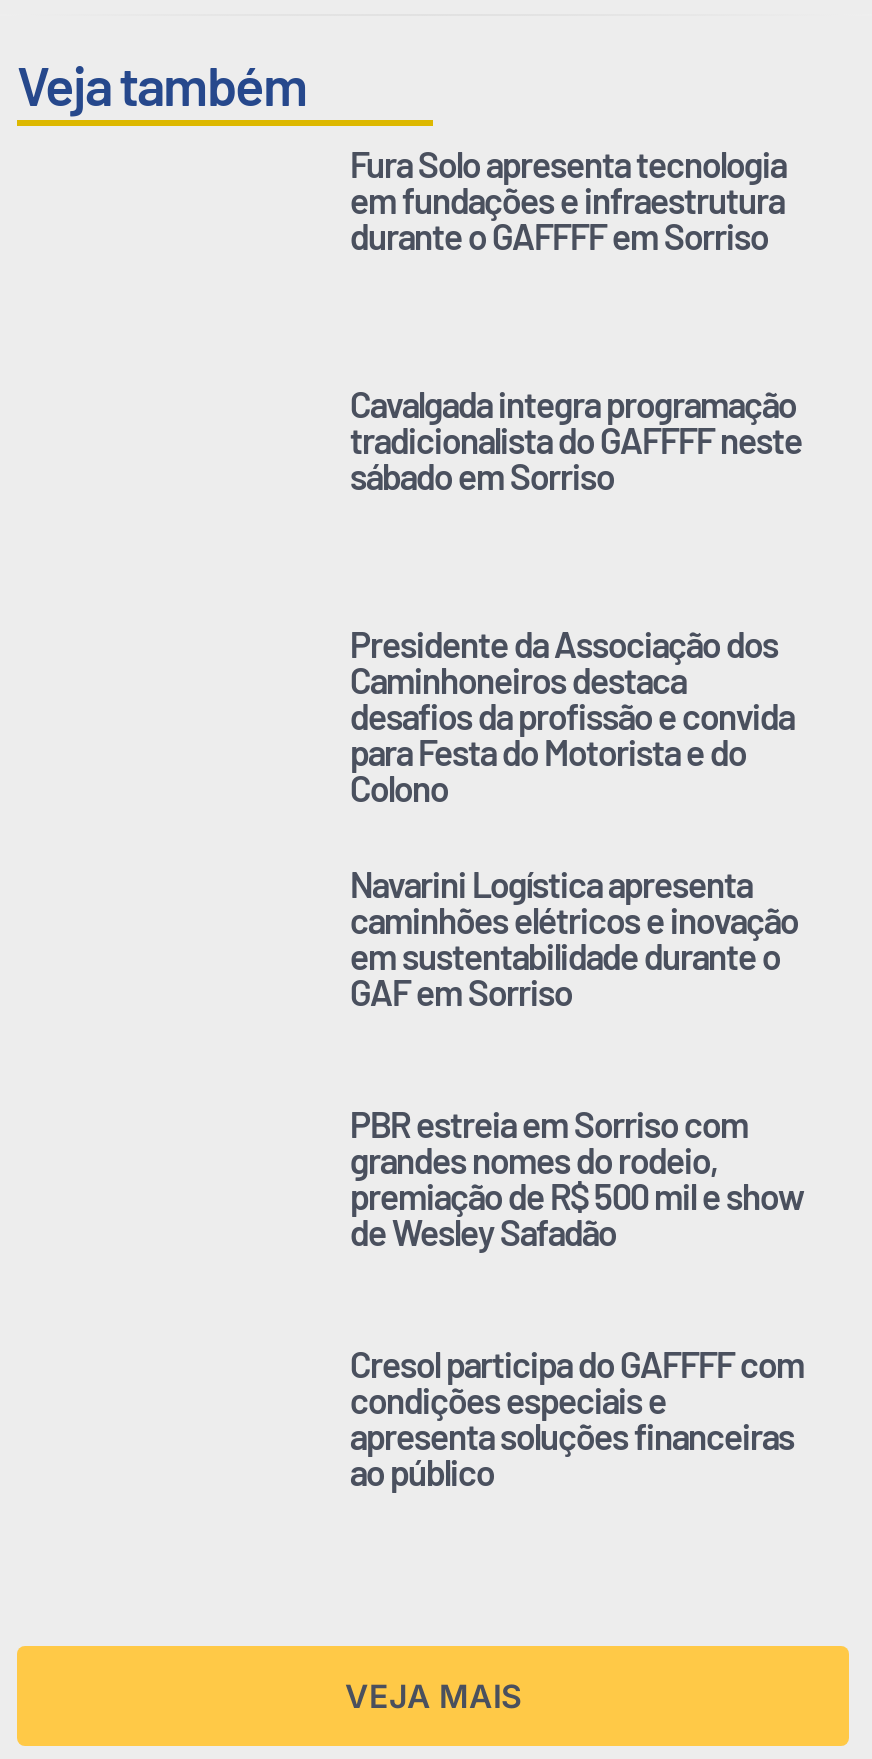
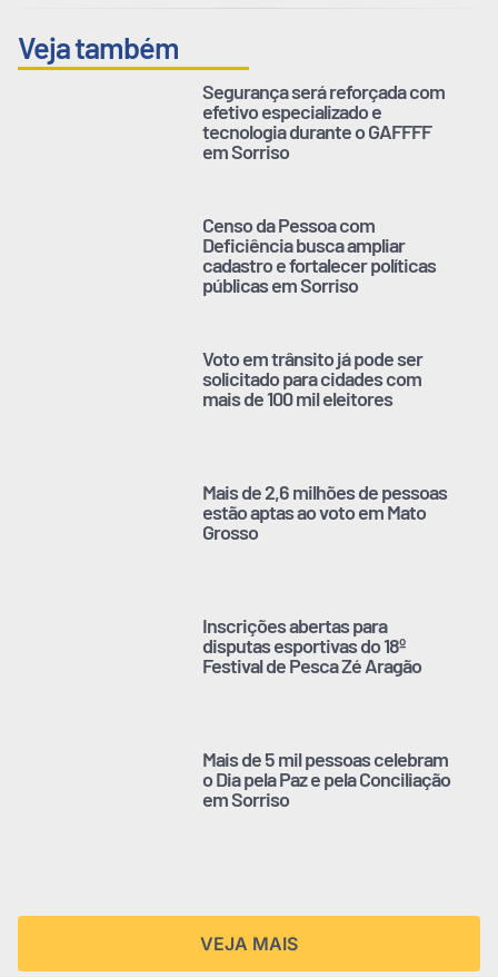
[350,142,786,258] Fura Solo apresenta tecnologia | em fundações e infraestrutura | durante o GAFFFF em Sorriso -> [203,79,445,164] Segurança será reforçada com | efetivo especializado e | tecnologia durante o GAFFFF | em Sorriso
[350,382,802,498] Cavalgada integra programação | tradicionalista do GAFFFF neste | sábado em Sorriso -> [203,213,436,297] Censo da Pessoa com | Deficiência busca ampliar | cadastro e fortalecer políticas | públicas em Sorriso
[350,622,794,810] Presidente da Associação dos | Caminhoneiros destaca | desafios da profissão e convida | para Festa do Motorista e do | Colono -> [203,346,423,411] Voto em trânsito já pode ser | solicitado para cidades com | mais de 100 mil eleitores
[350,862,798,1014] Navarini Logística apresenta | caminhões elétricos e inovação | em sustentabilidade durante o | GAF em Sorriso -> [203,480,447,544] Mais de 2,6 milhões de pessoas | estão aptas ao voto em Mato | Grosso
[350,1102,804,1254] PBR estreia em Sorriso com | grandes nomes do rodeio, | premiação de R$ 500 mil e show | de Wesley Safadão -> [203,613,422,678] Inscrições abertas para | disputas esportivas do 18º | Festival de Pesca Zé Aragão
[350,1342,804,1494] Cresol participa do GAFFFF com | condições especiais e | apresenta soluções financeiras | ao público -> [203,747,451,811] Mais de 5 mil pessoas celebram | o Dia pela Paz e pela Conciliação | em Sorriso

